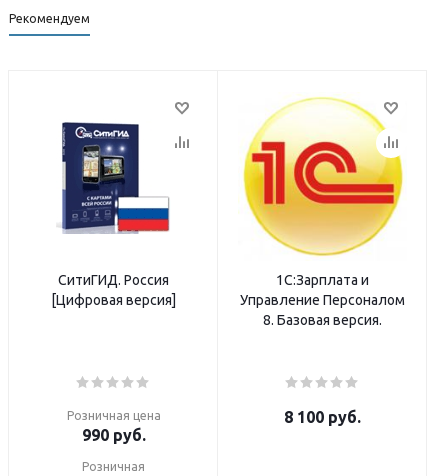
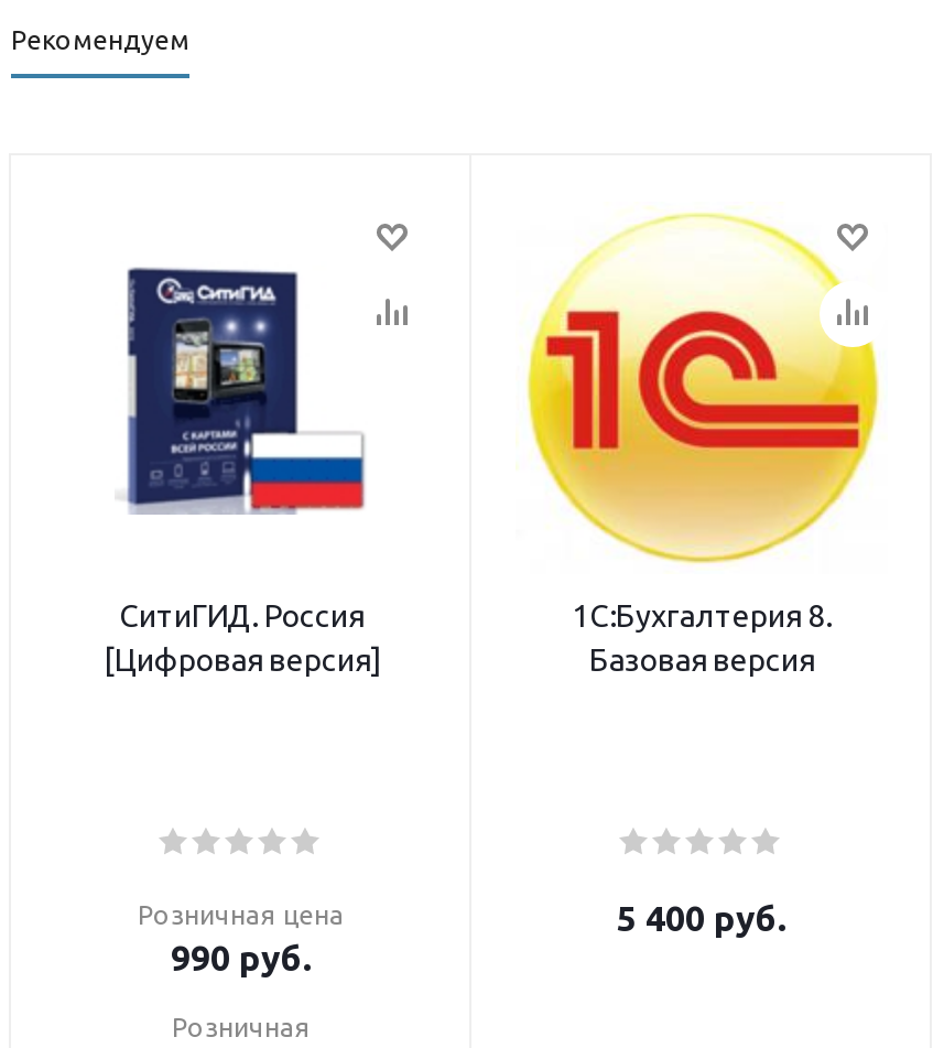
[240,272,405,328] 1С:Зарплата и | Управление Персоналом | 8. Базовая версия. -> [572,598,832,678] 1С:Бухгалтерия 8. | Базовая версия
[284,408,361,426] 8 100 руб. -> [617,898,786,938] 5 400 руб.

